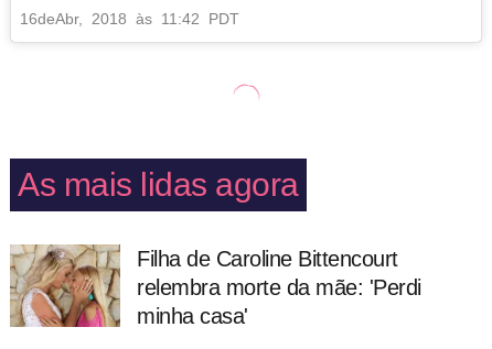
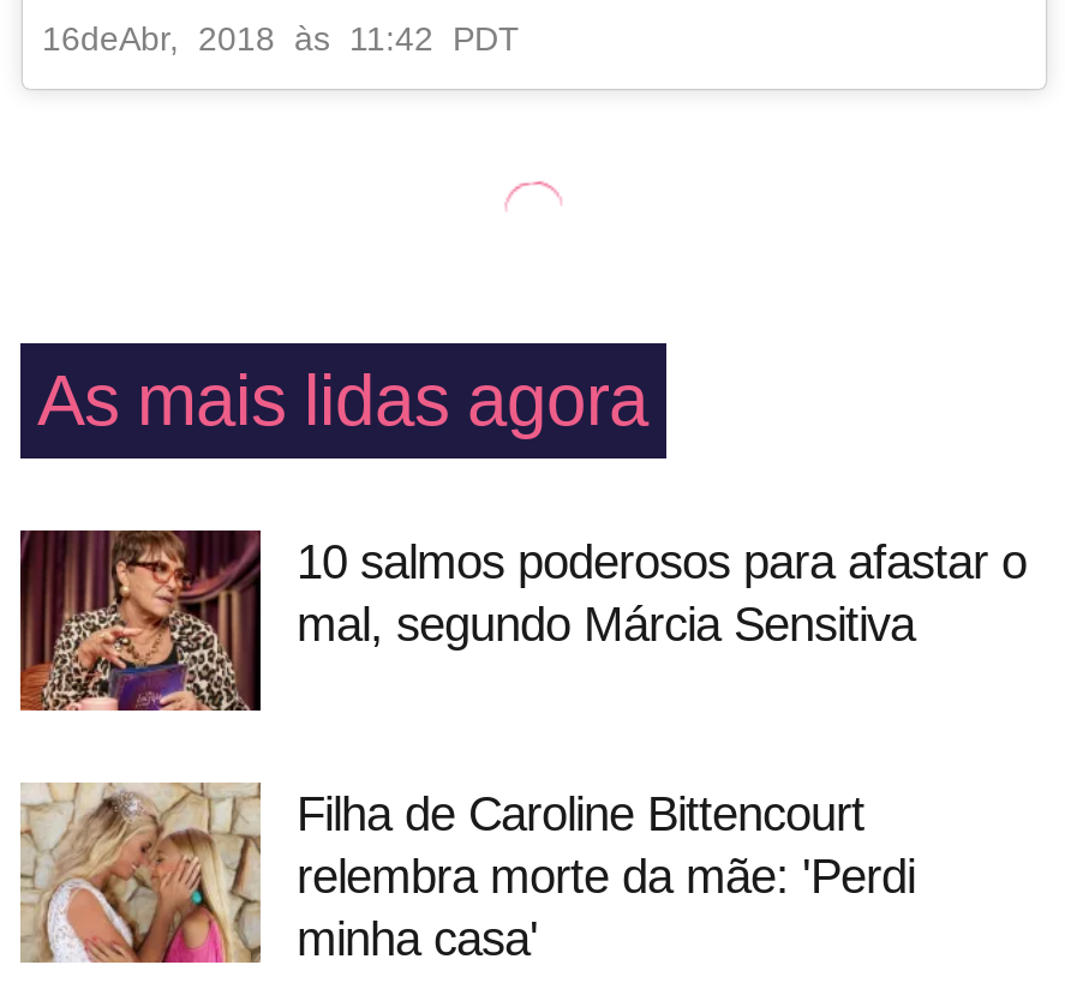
none -> [18,528,1027,713] [image] | 10 salmos poderosos para afastar o | mal, segundo Márcia Sensitiva

